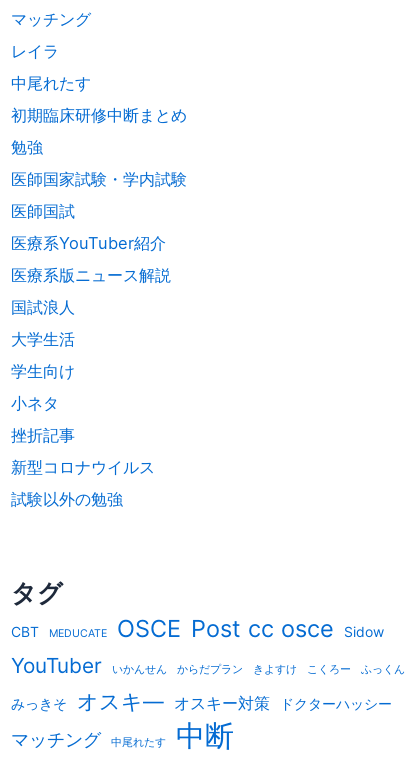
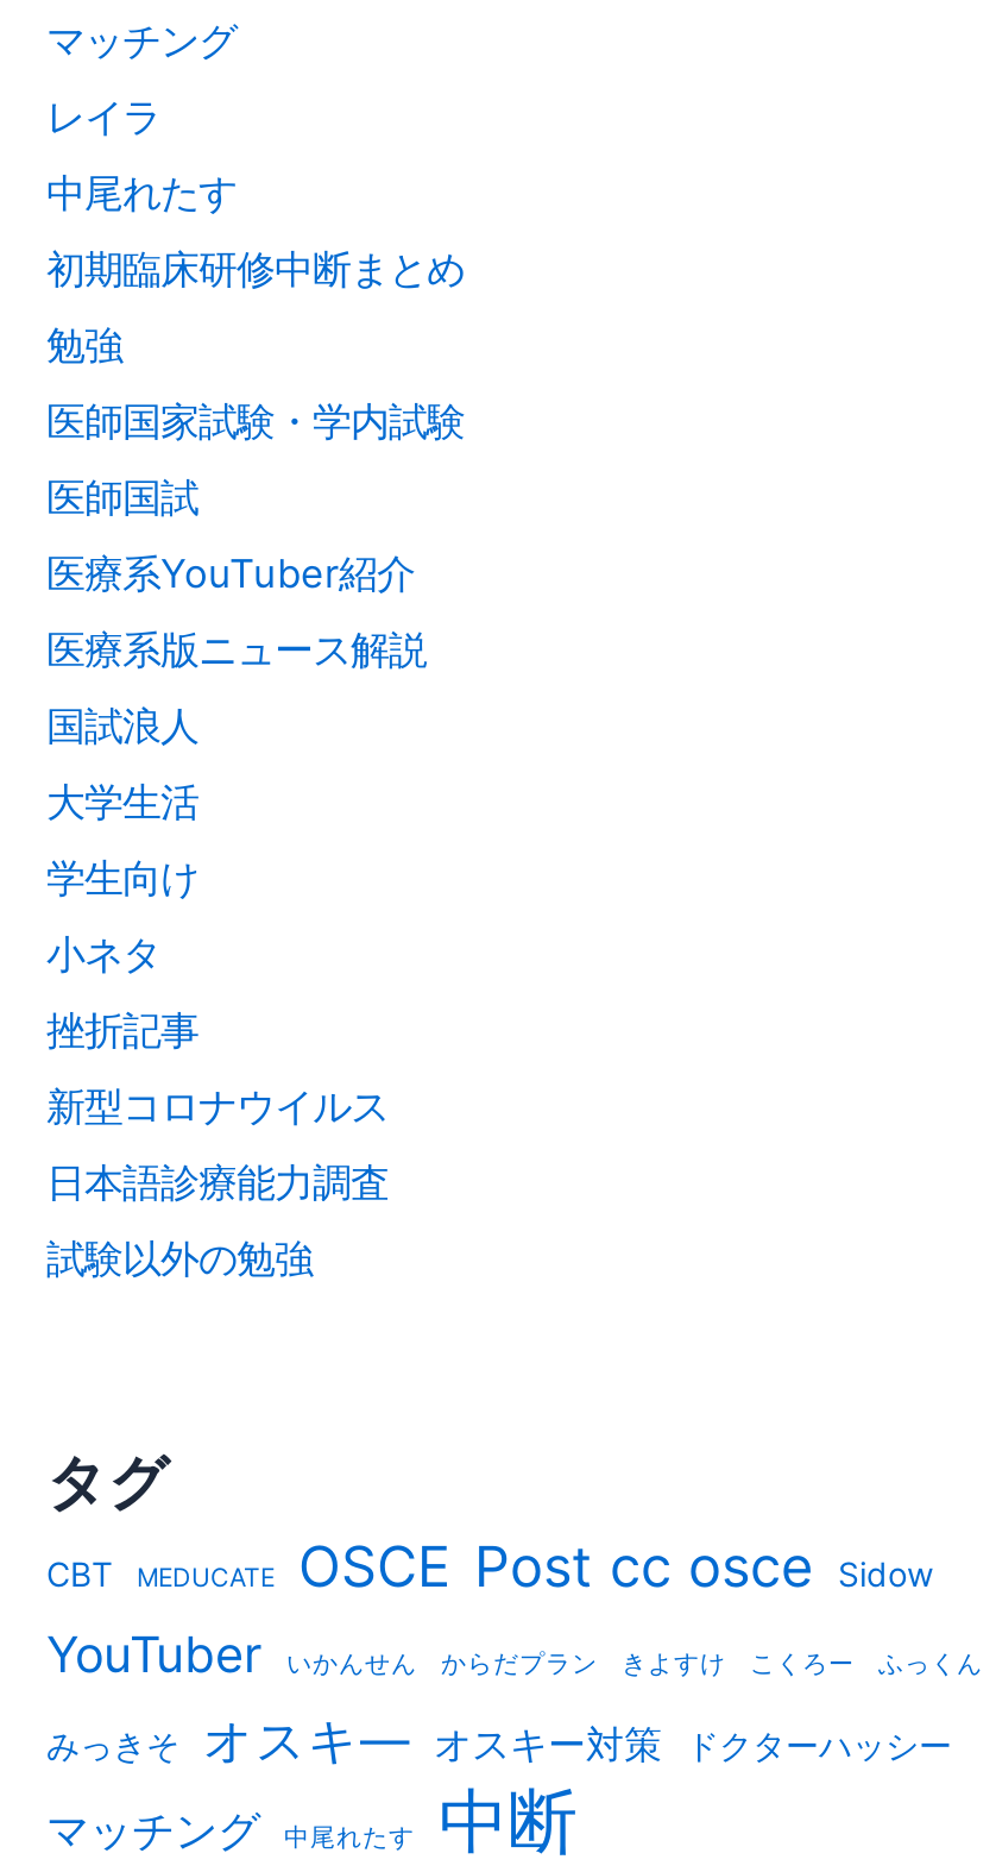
none -> [46,1159,389,1206] 日本語診療能力調査

